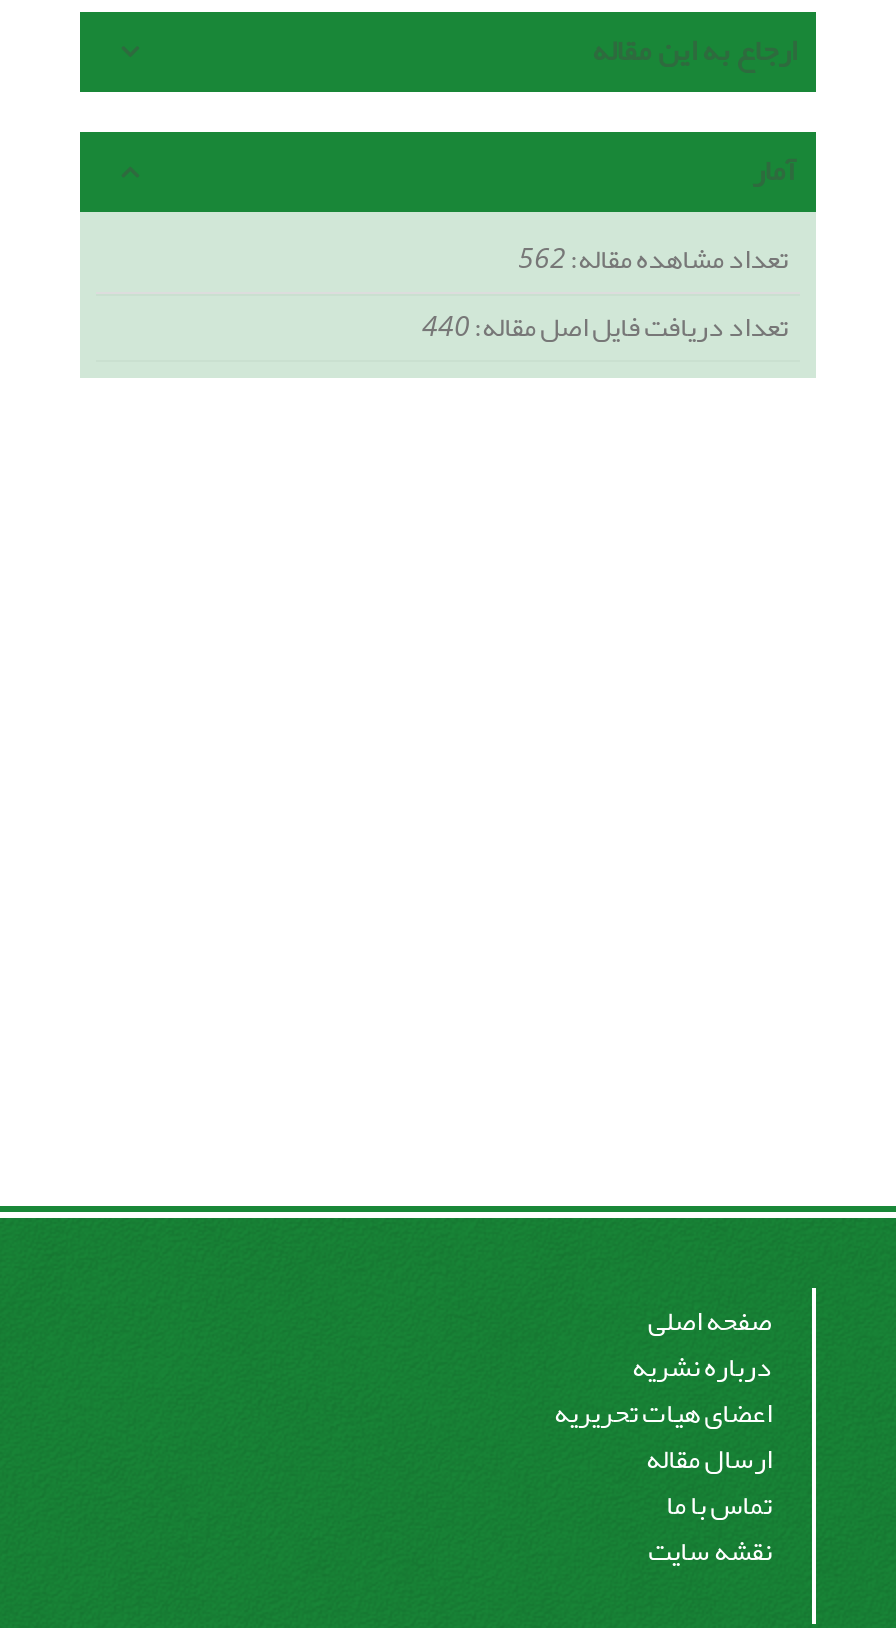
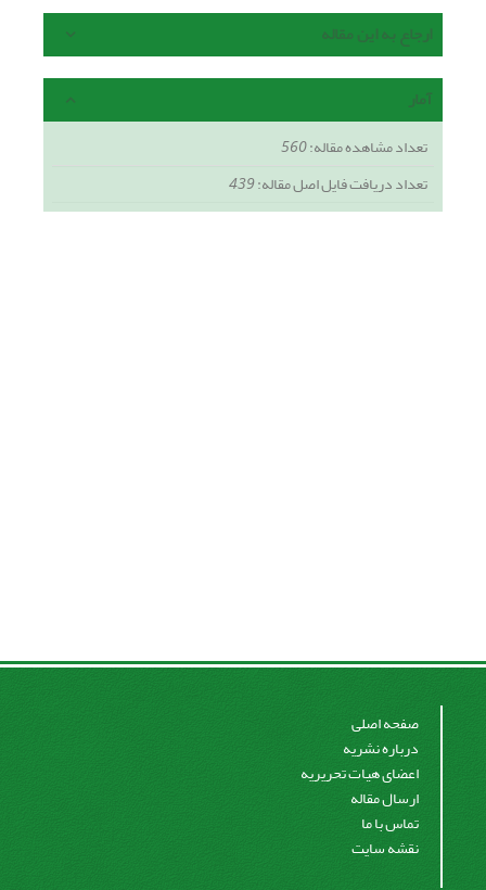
[518,232,788,286] تعداد مشاهده مقاله:562 -> [281,132,427,162] تعداد مشاهده مقاله:560
[422,300,788,354] تعداد دریافت فایل اصل مقاله:440 -> [229,169,427,198] تعداد دریافت فایل اصل مقاله:439

